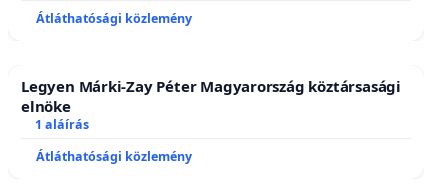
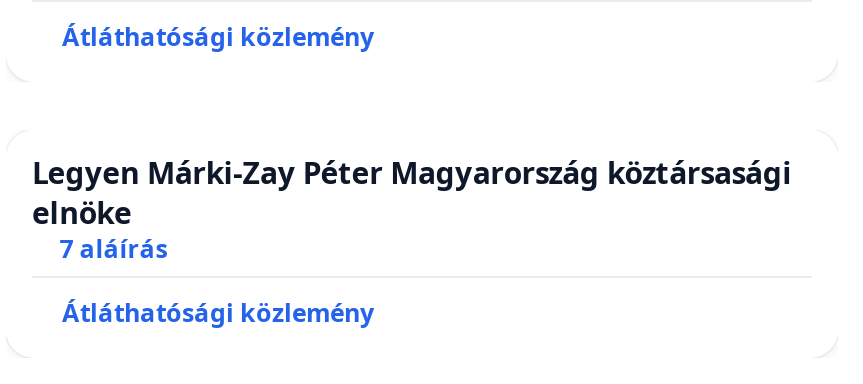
[35,116,89,133] 1 aláírás -> [60,233,168,267] 7 aláírás

